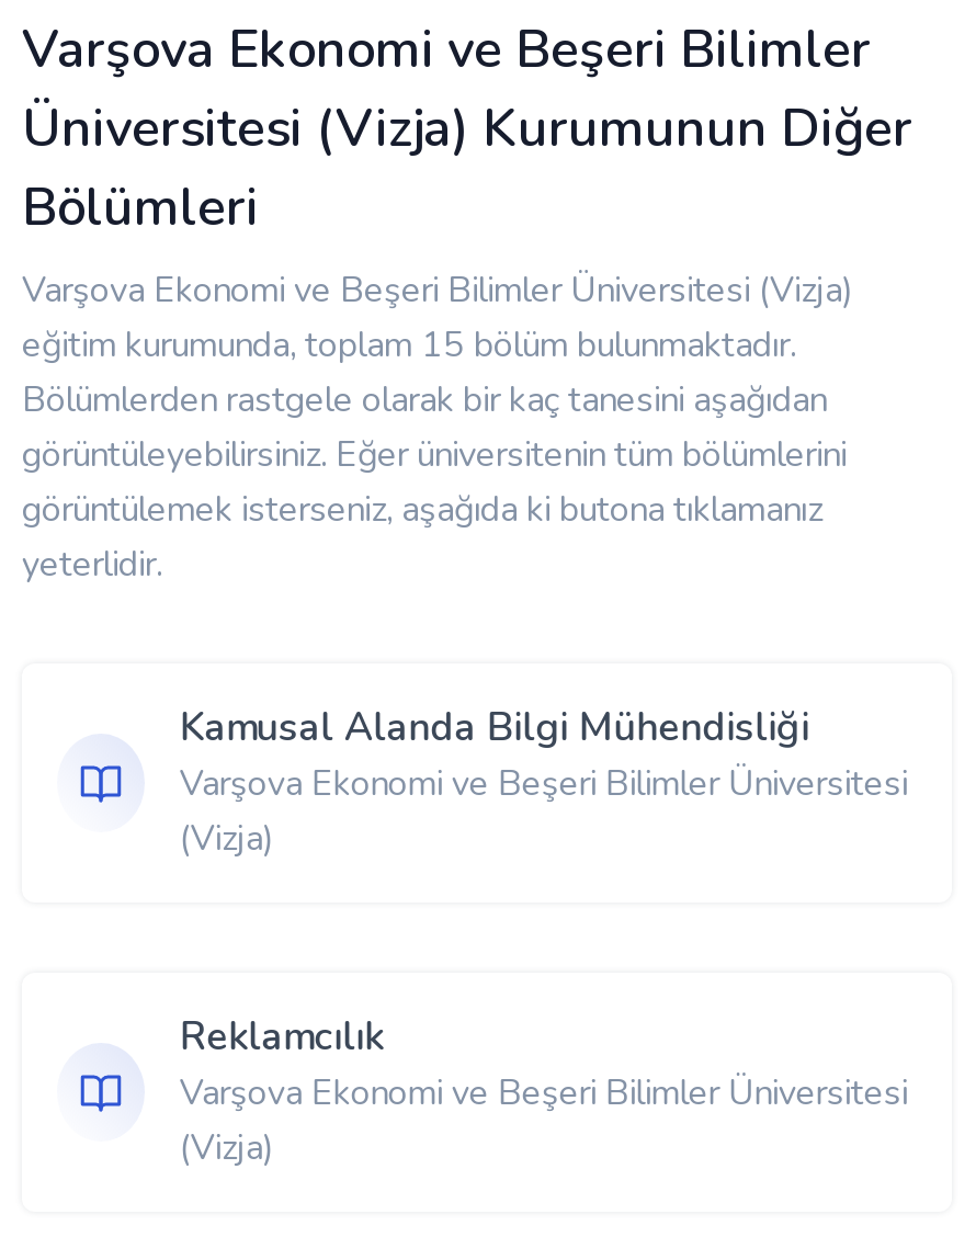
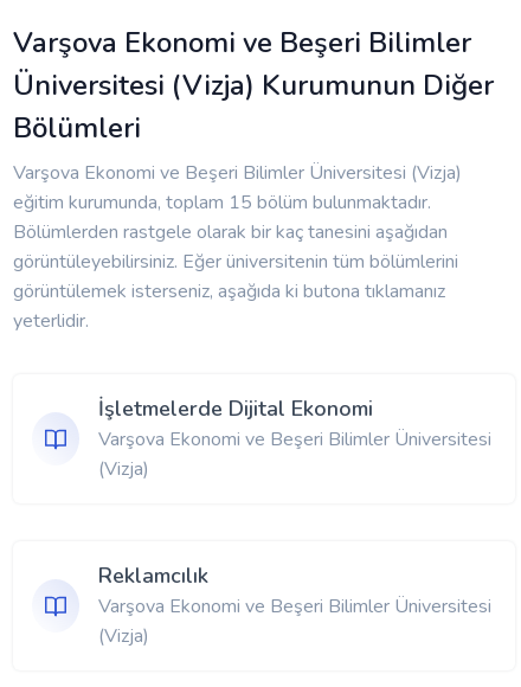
[180,701,809,753] Kamusal Alanda Bilgi Mühendisliği -> [98,394,373,423] İşletmelerde Dijital Ekonomi

